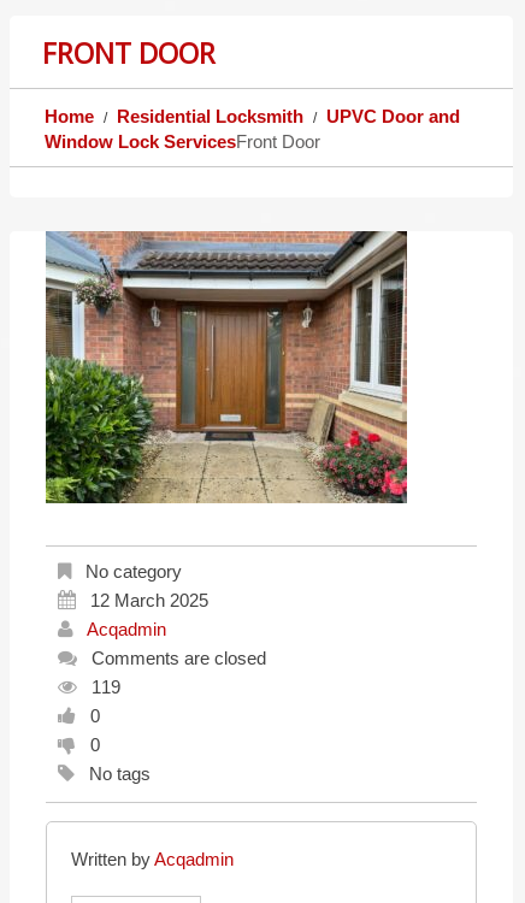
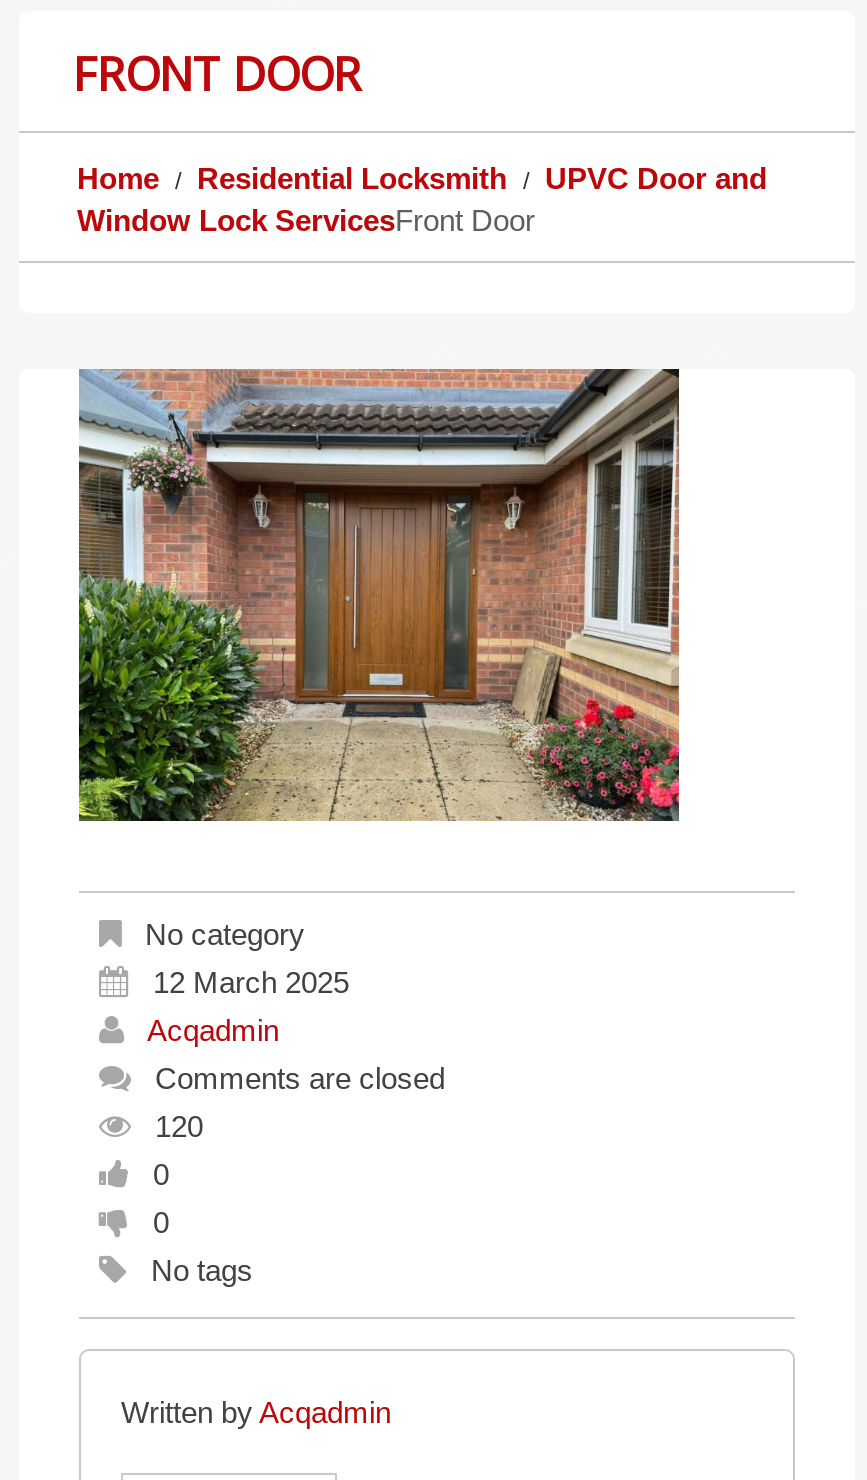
[87,677,120,697] 119 -> [147,1109,203,1143] 120

